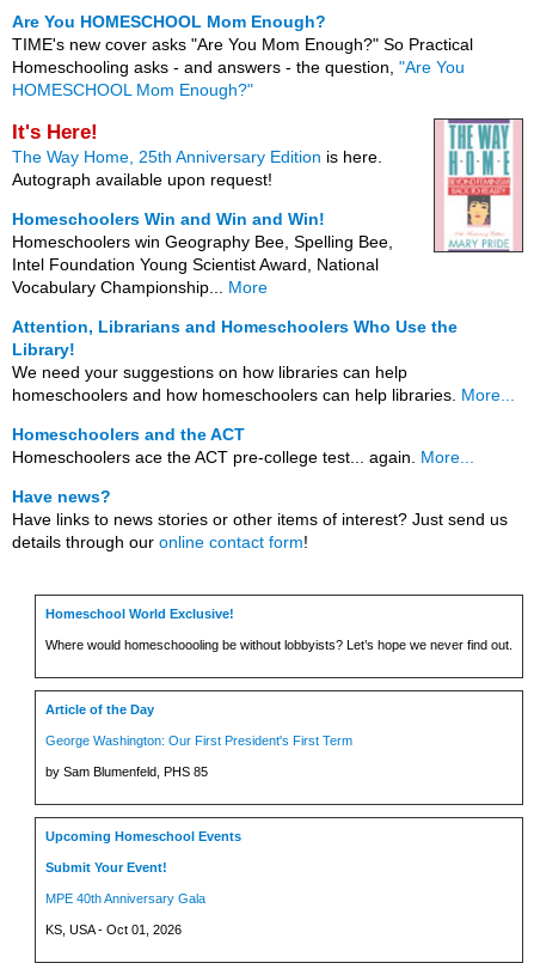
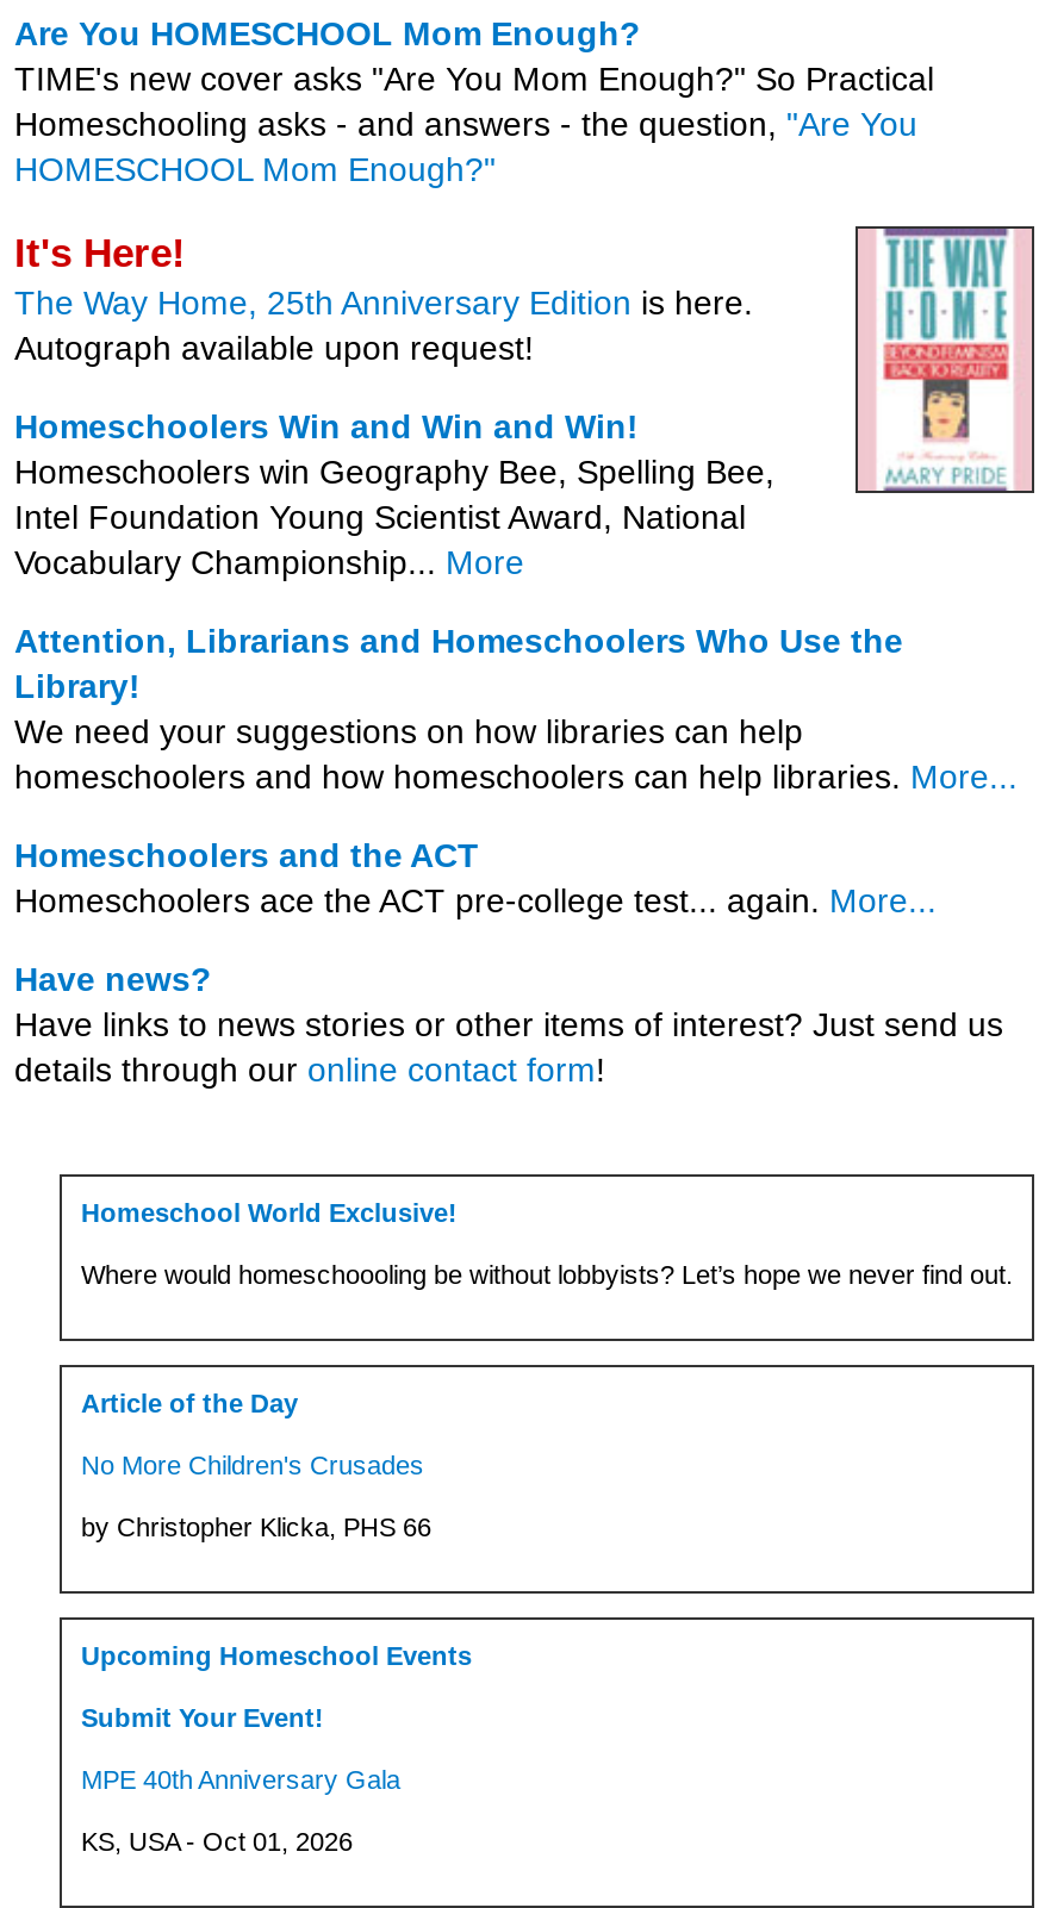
[45,733,352,747] George Washington: Our First President's First Term -> [81,1450,424,1479] No More Children's Crusades
[45,764,208,778] by Sam Blumenfeld, PHS 85 -> [81,1512,431,1540] by Christopher Klicka, PHS 66

